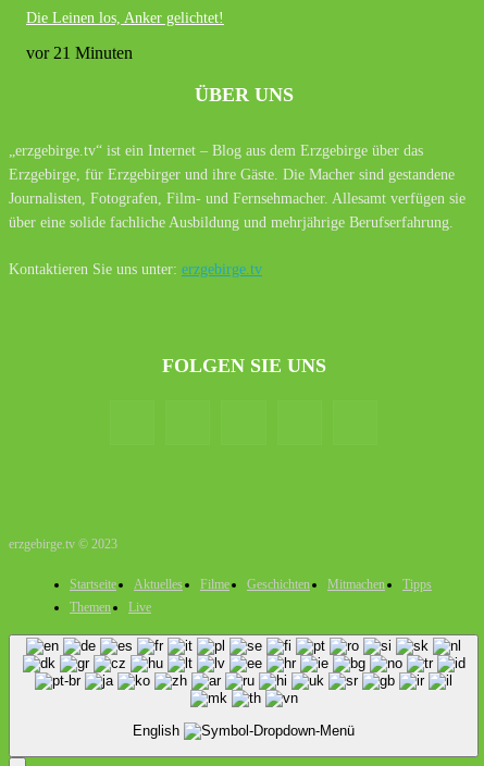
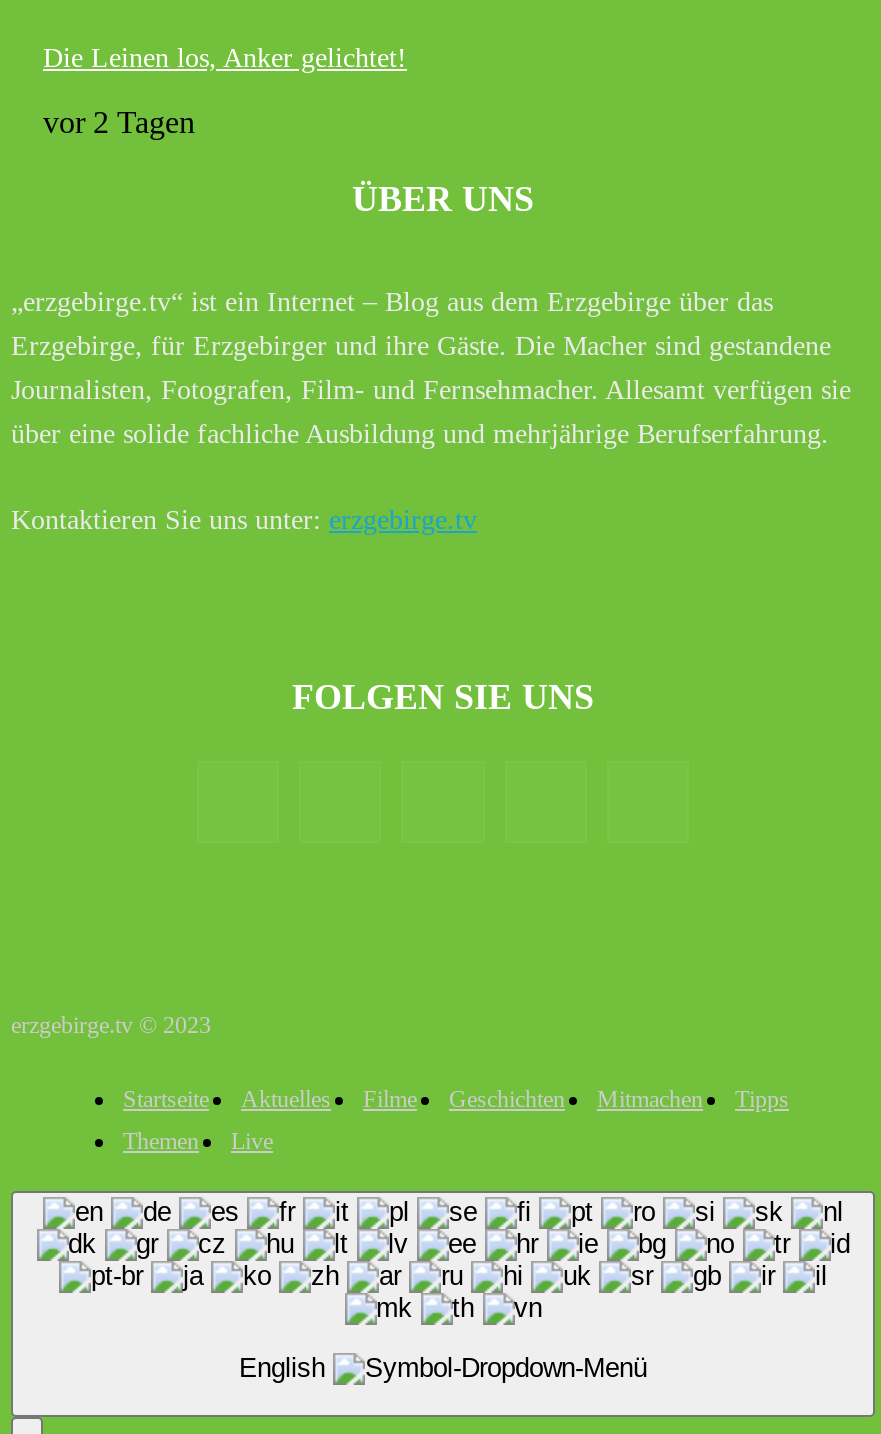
[26,44,133,62] vor 21 Minuten -> [43,105,195,139] vor 2 Tagen

